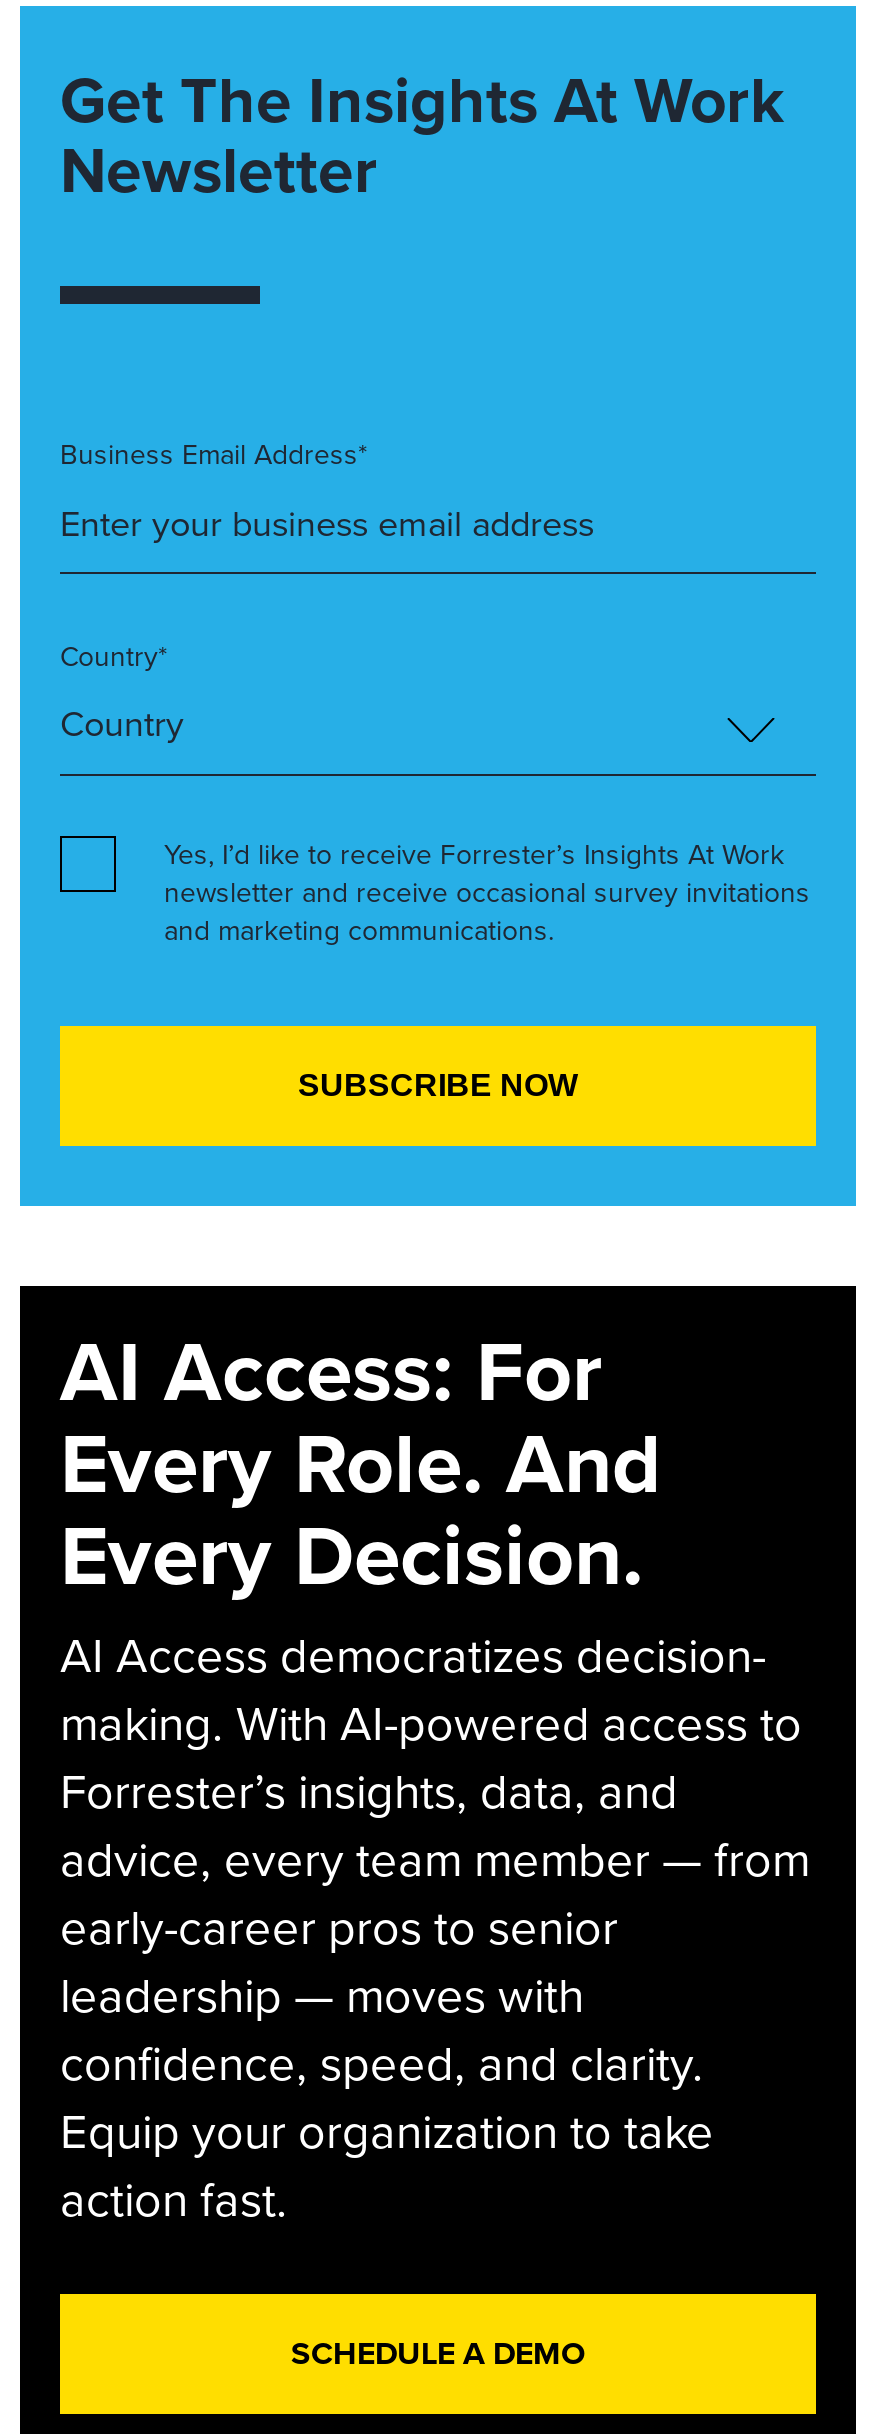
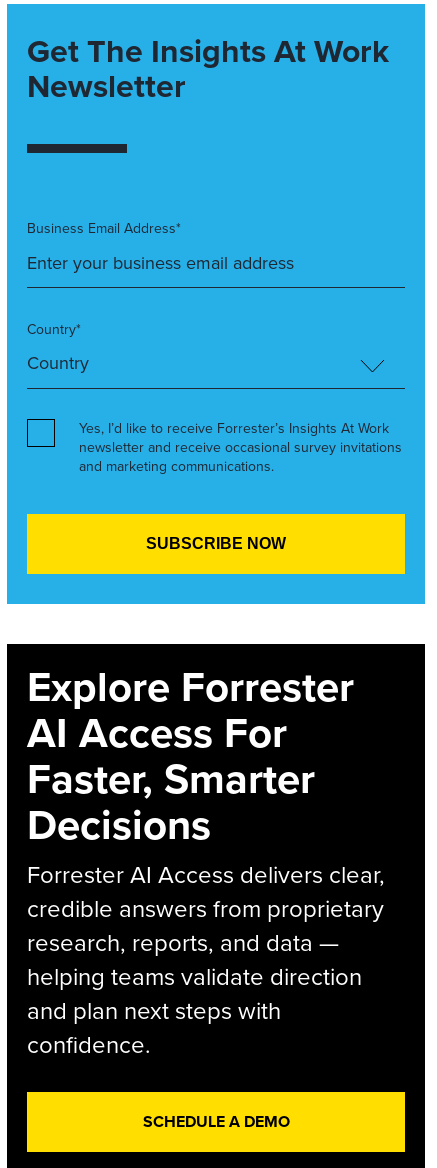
[60,1310,810,2236] AI Access: For | Every Role. And | Every Decision. | AI Access democratizes decision- | making. With AI-powered access to | Forrester’s insights, data, and | advice, every team member — from | early-career pros to senior | leadership — moves with | confidence, speed, and clarity. | Equip your organization to take | action fast. -> [27,656,385,1063] Explore Forrester | AI Access For | Faster, Smarter | Decisions | Forrester AI Access delivers clear, | credible answers from proprietary | research, reports, and data — | helping teams validate direction | and plan next steps with | confidence.

